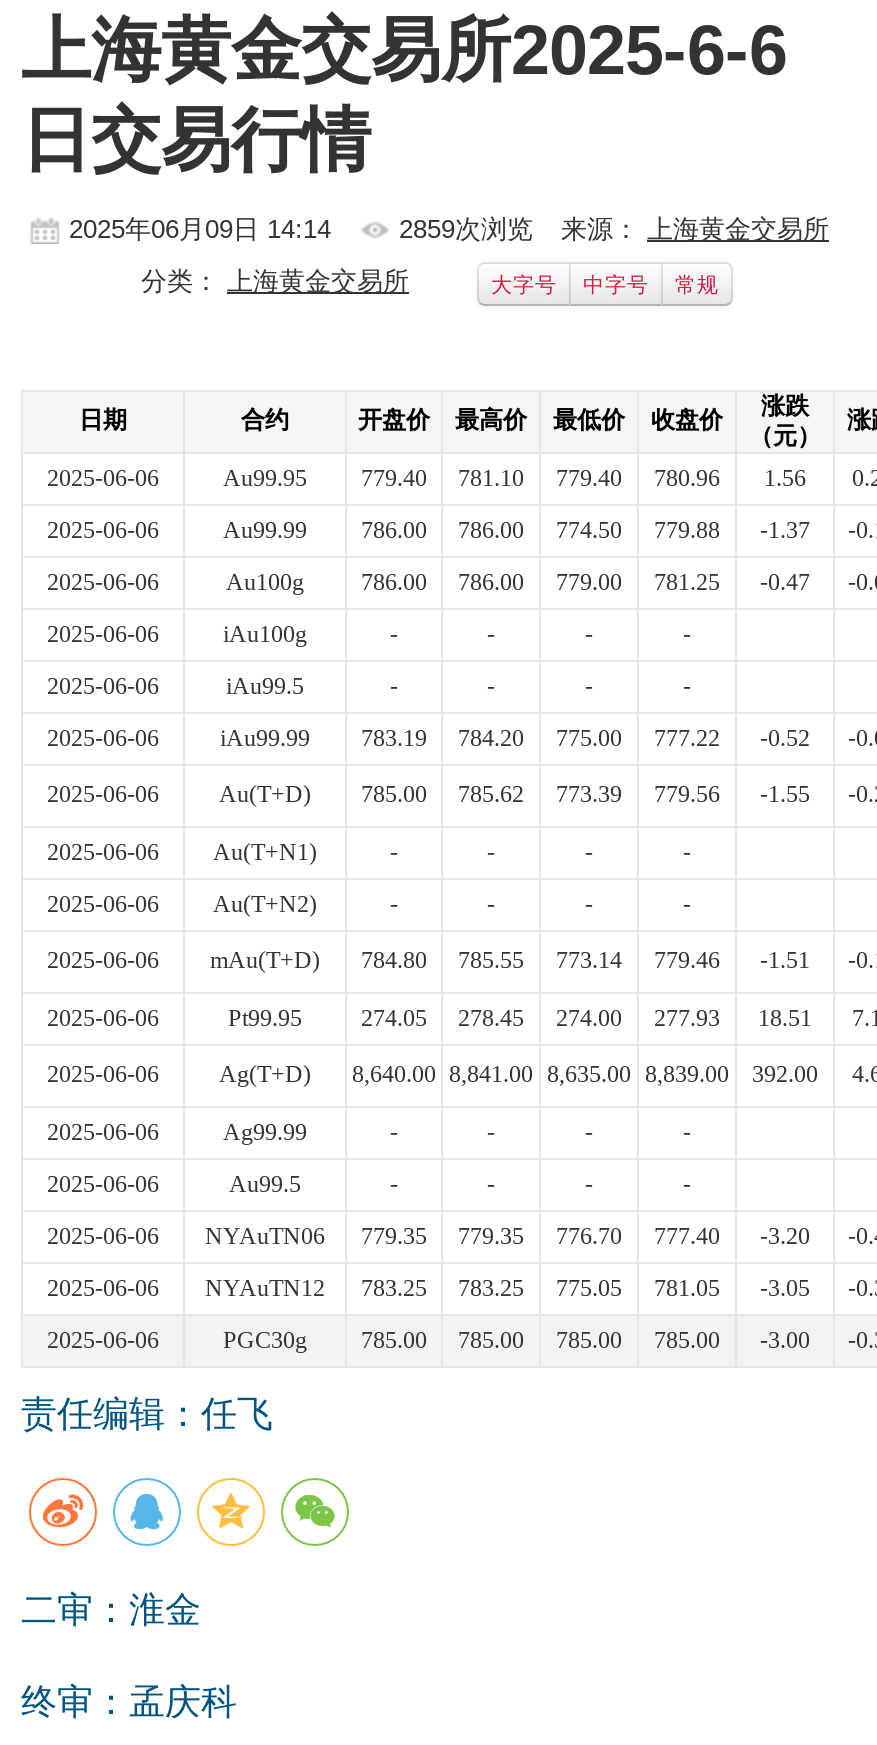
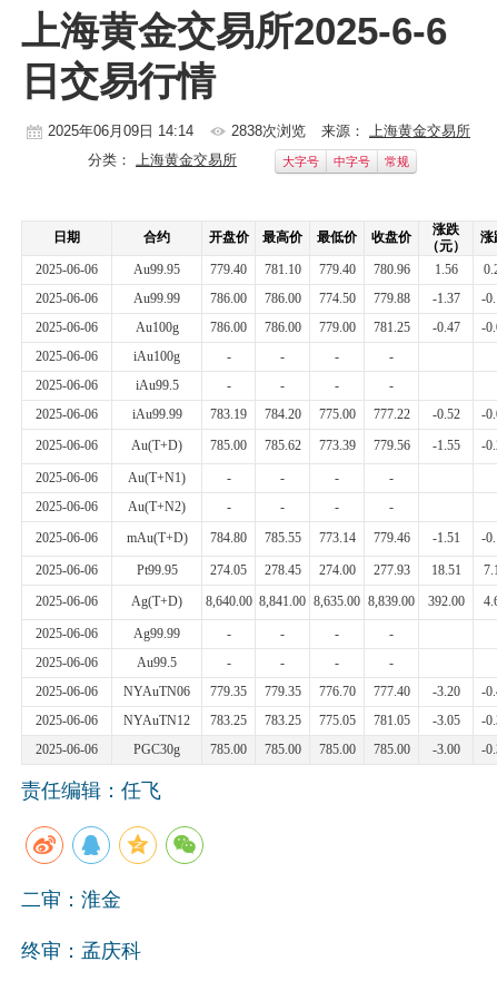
[399,214,533,244] 2859次浏览 -> [231,122,306,139] 2838次浏览

